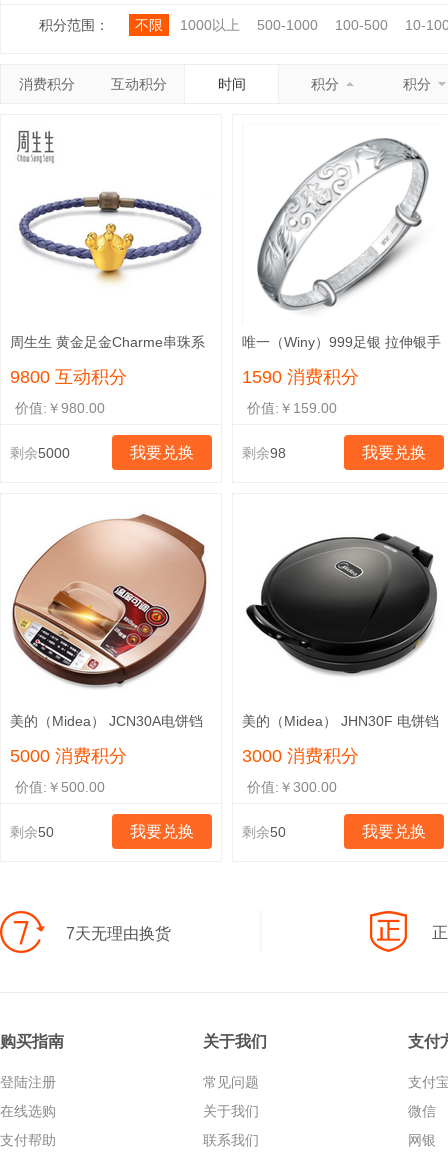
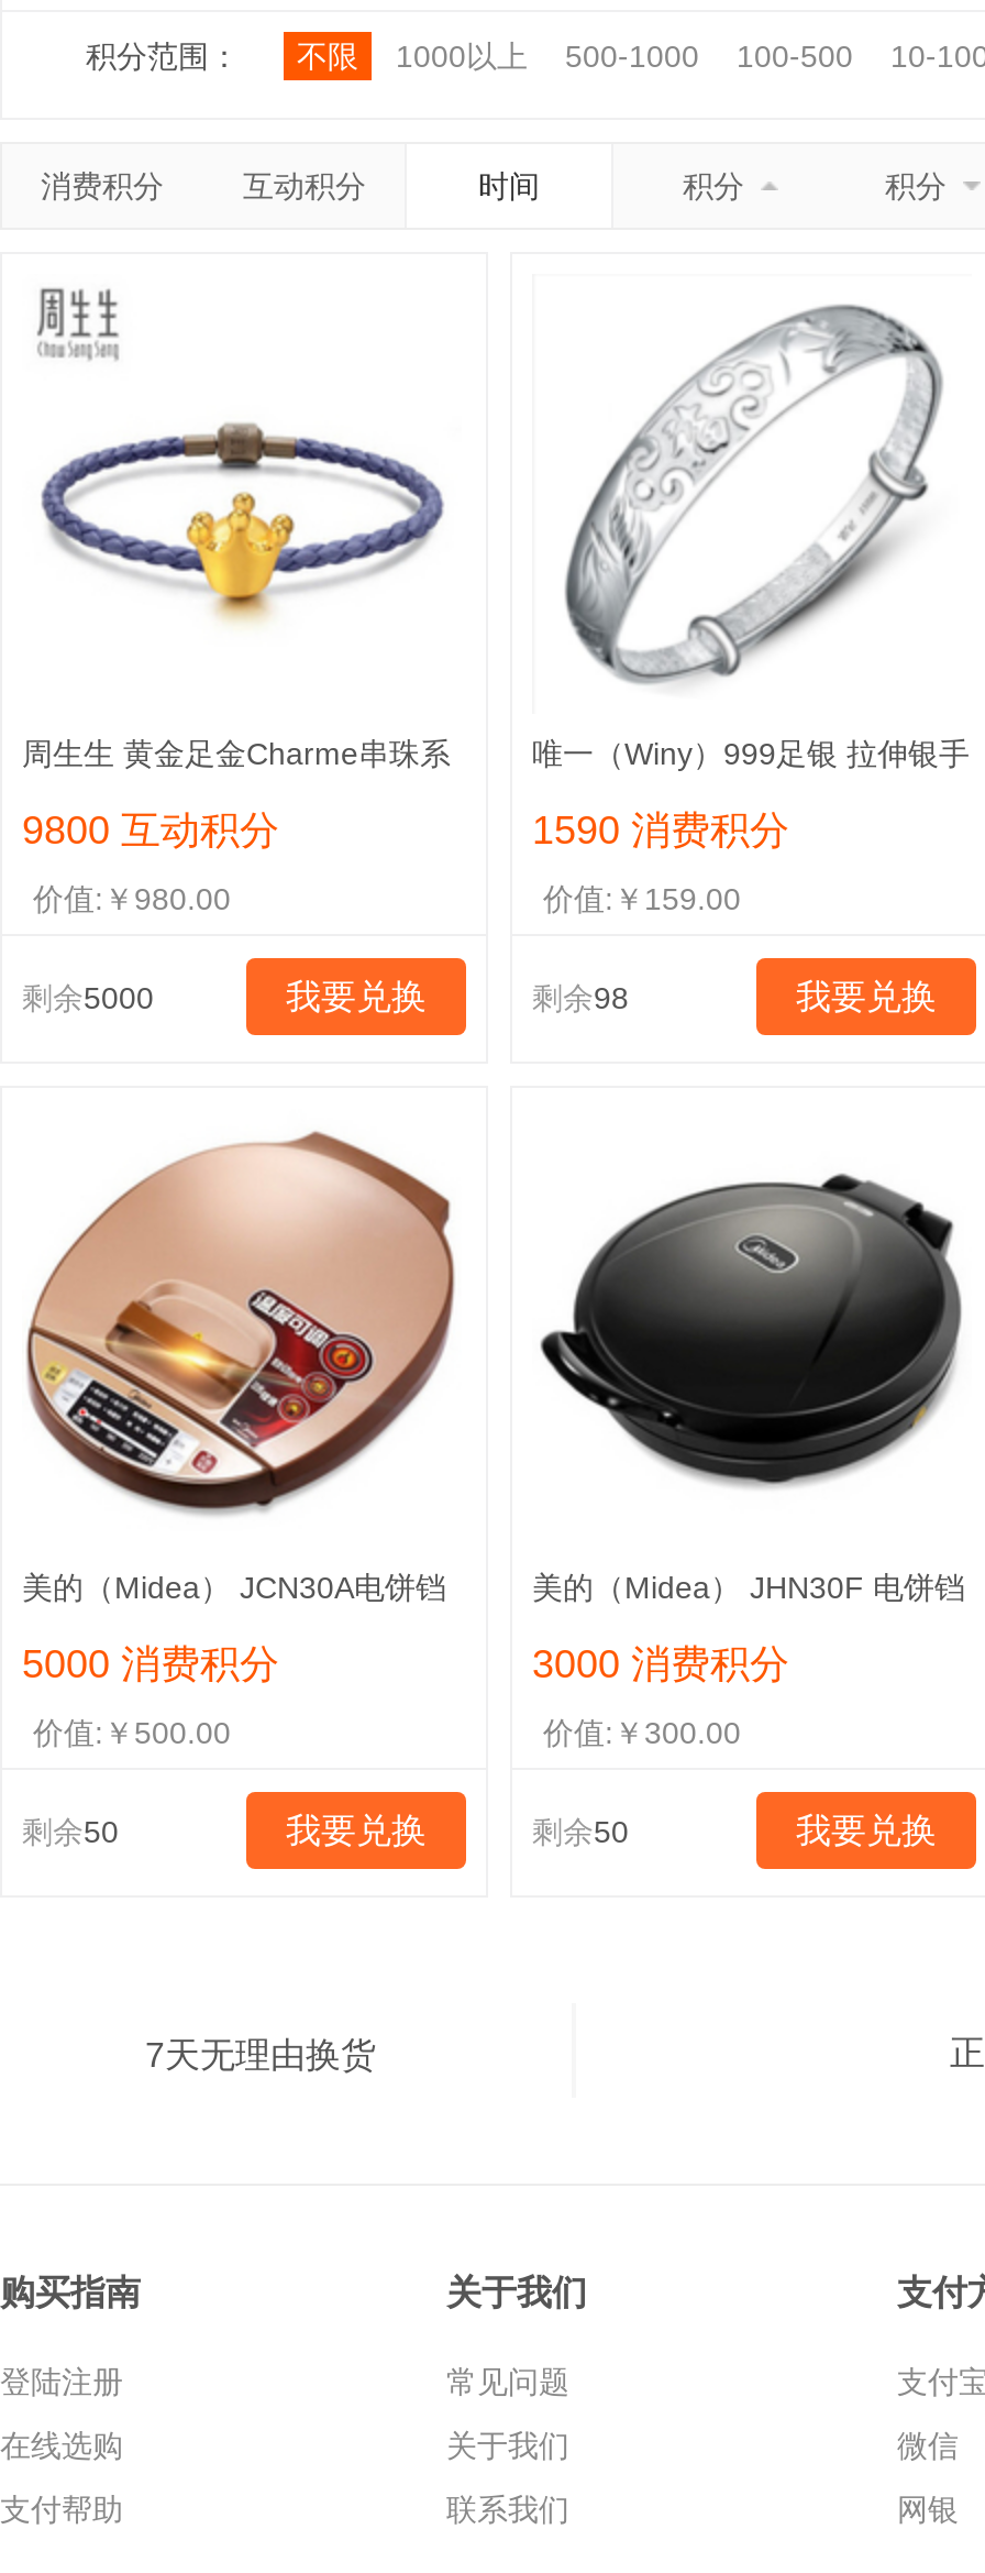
[3,910,45,954] [image] -> none
[369,910,408,953] [image] -> none

